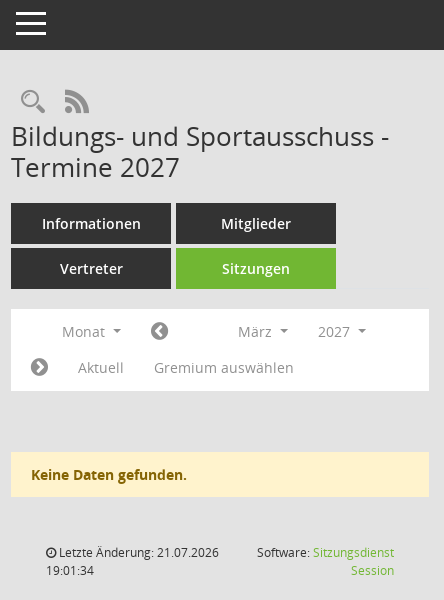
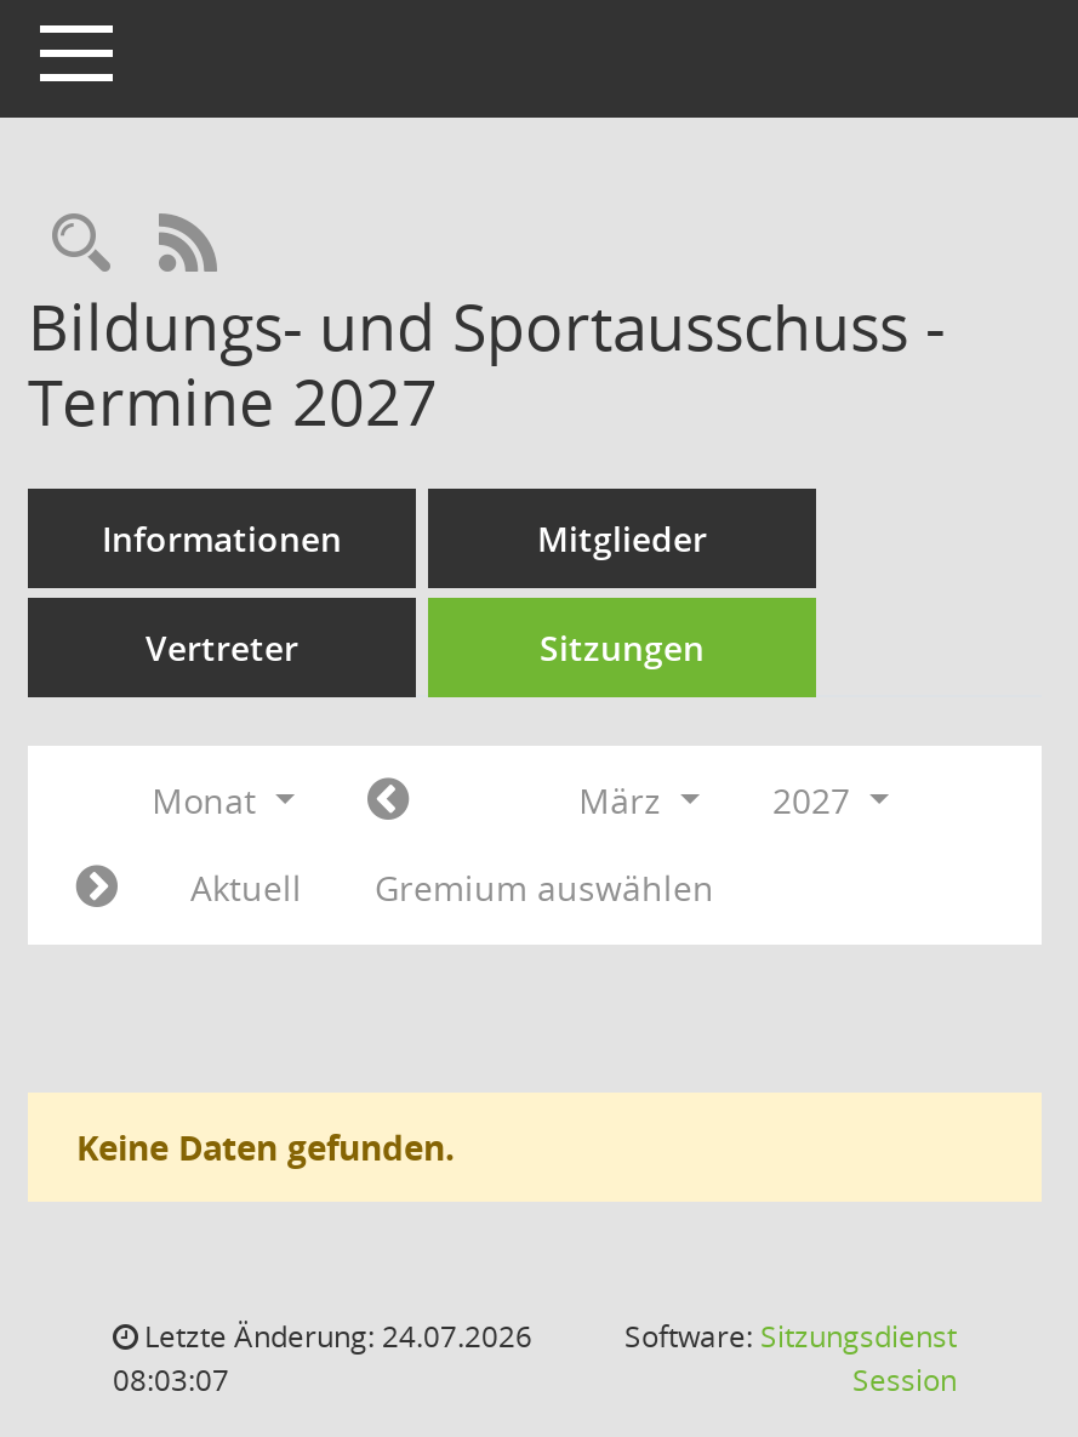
[56,544,219,561] Letzte Änderung: 21.07.2026 -> [137,1316,532,1357] Letzte Änderung: 24.07.2026
[46,562,94,579] 19:01:34 -> [113,1359,229,1401] 08:03:07

